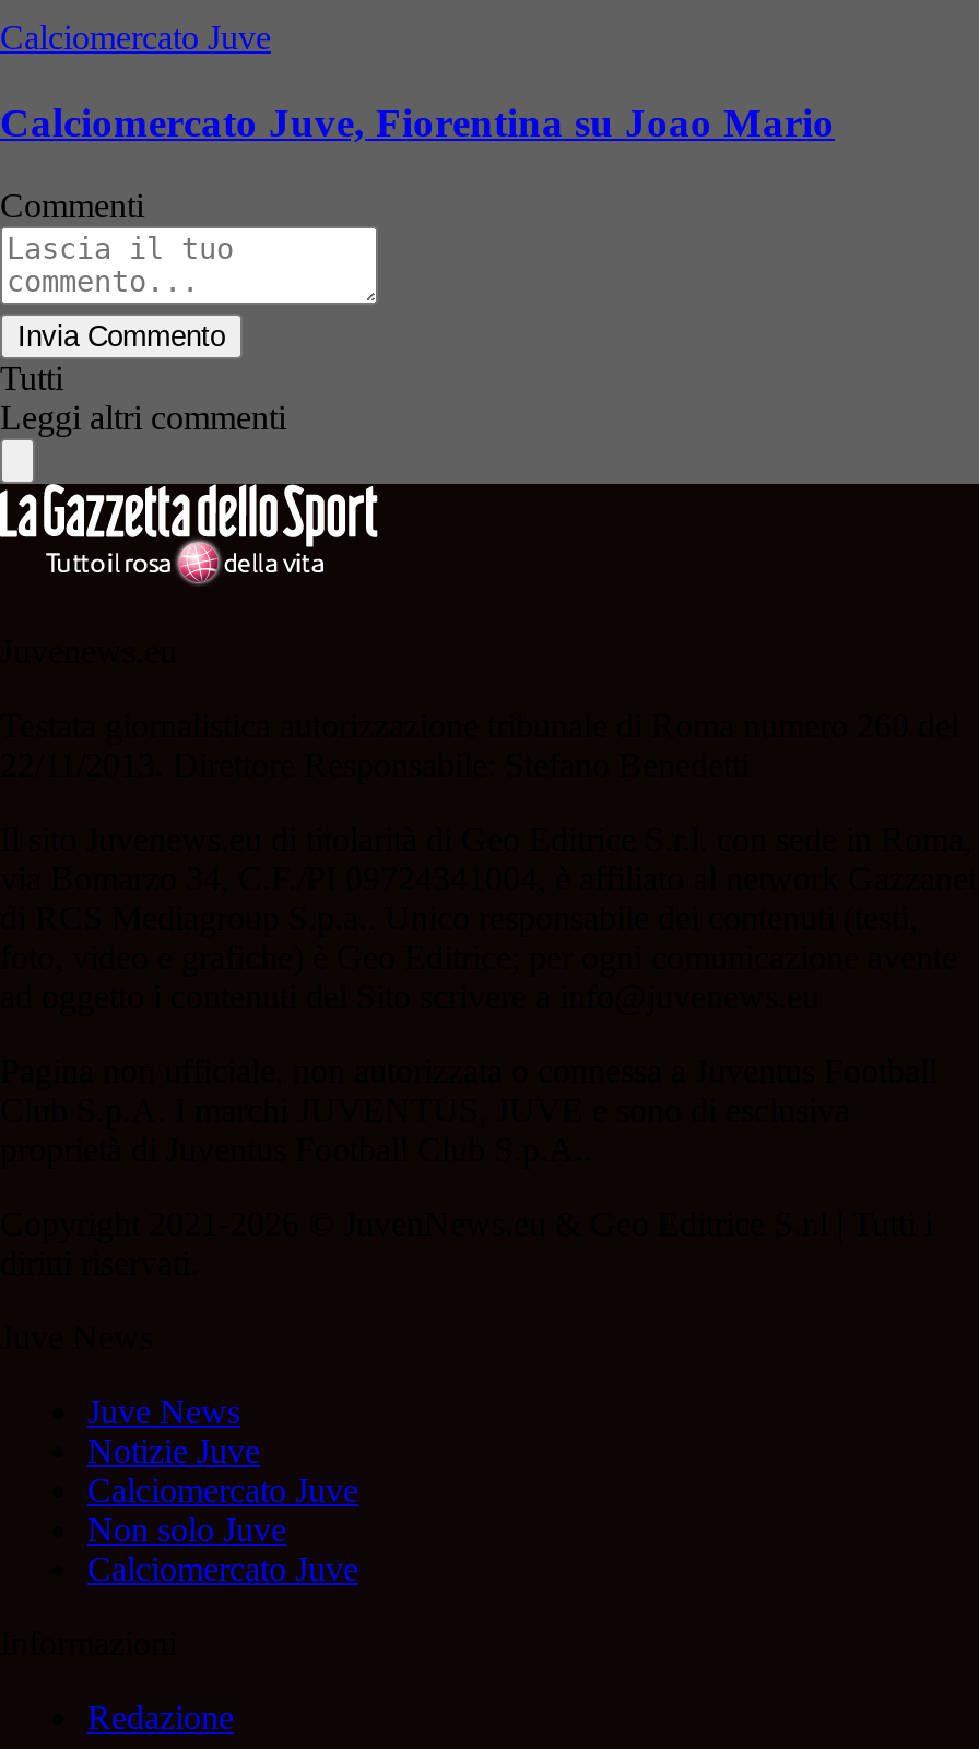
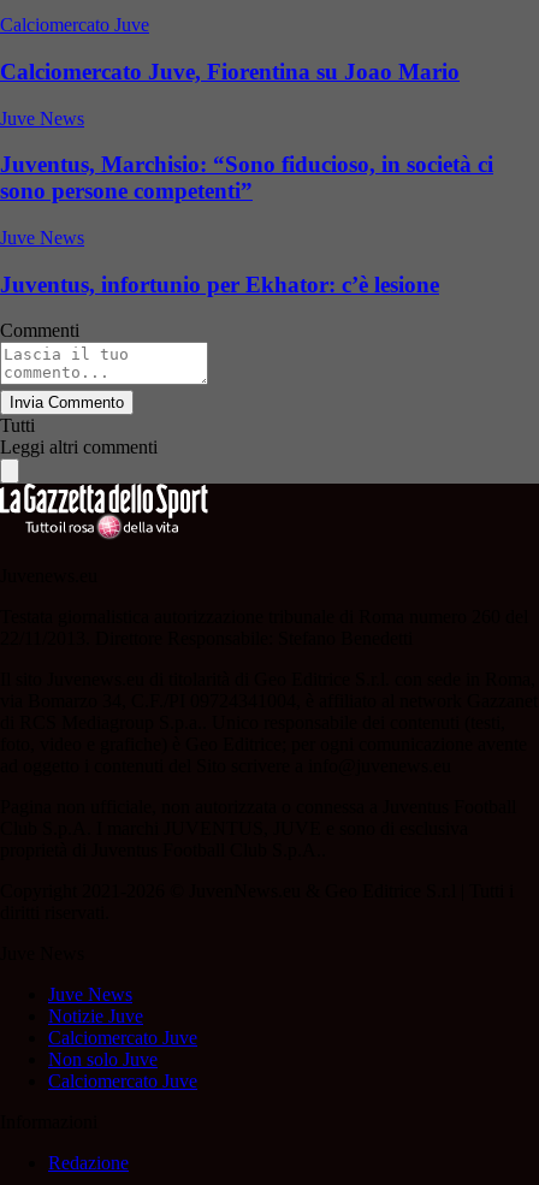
none -> [0,108,493,297] Juve News | Juventus, Marchisio: “Sono fiducioso, in società ci | sono persone competenti” | Juve News | Juventus, infortunio per Ekhator: c’è lesione

